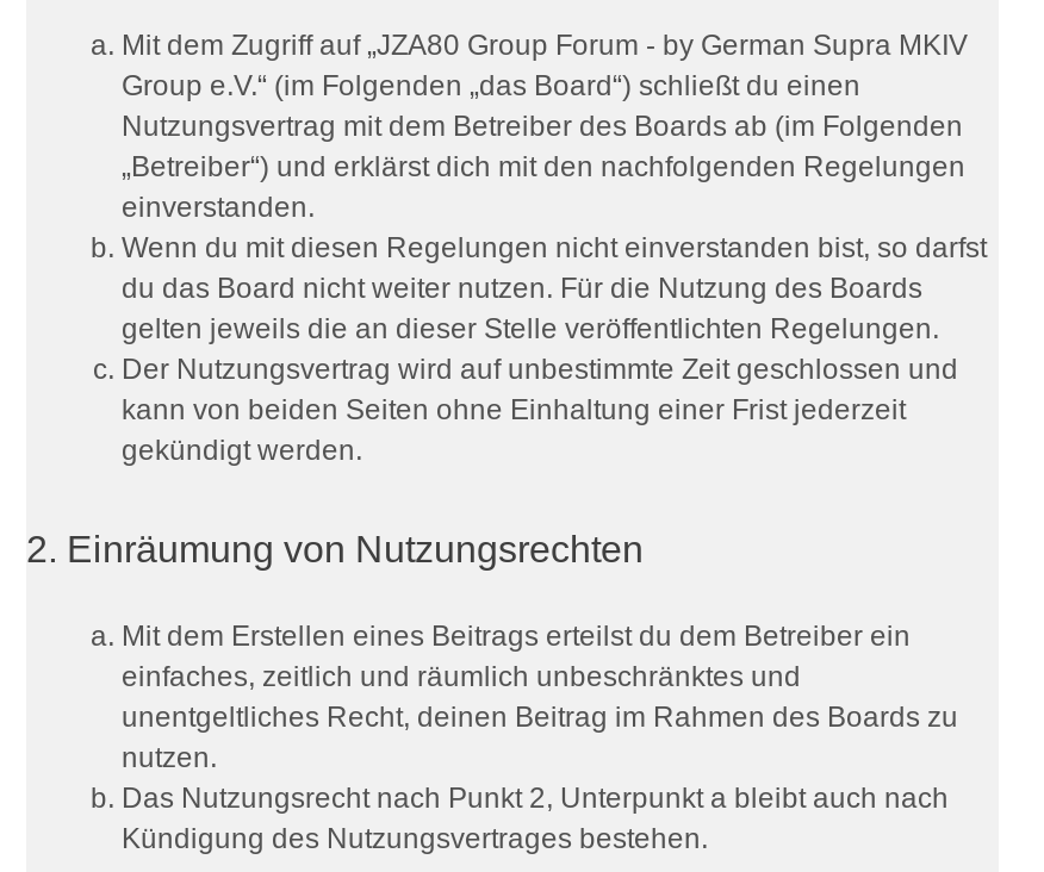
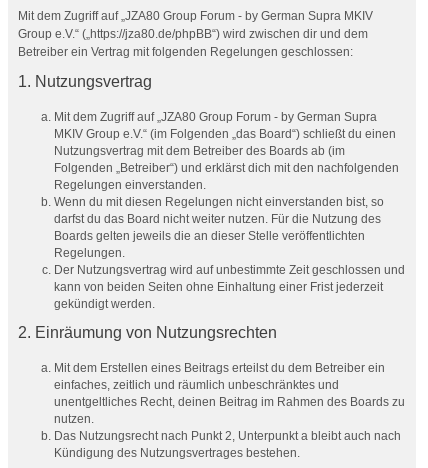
[122,69,987,345] Group e.V.“ (im Folgenden „das Board“) schließt du einen | Nutzungsvertrag mit dem Betreiber des Boards ab (im Folgenden | „Betreiber“) und erklärst dich mit den nachfolgenden Regelungen | einverstanden. | Wenn du mit diesen Regelungen nicht einverstanden bist, so darfst | du das Board nicht weiter nutzen. Für die Nutzung des Boards | gelten jeweils die an dieser Stelle veröffentlichten Regelungen. -> [18,27,399,260] Group e.V.“ („https://jza80.de/phpBB“) wird zwischen dir und dem | Betreiber ein Vertrag mit folgenden Regelungen geschlossen: | 1. Nutzungsvertrag | Mit dem Zugriff auf „JZA80 Group Forum - by German Supra | MKIV Group e.V.“ (im Folgenden „das Board“) schließt du einen | Nutzungsvertrag mit dem Betreiber des Boards ab (im | Folgenden „Betreiber“) und erklärst dich mit den nachfolgenden | Regelungen einverstanden. | Wenn du mit diesen Regelungen nicht einverstanden bist, so | darfst du das Board nicht weiter nutzen. Für die Nutzung des | Boards gelten jeweils die an dieser Stelle veröffentlichten | Regelungen.

